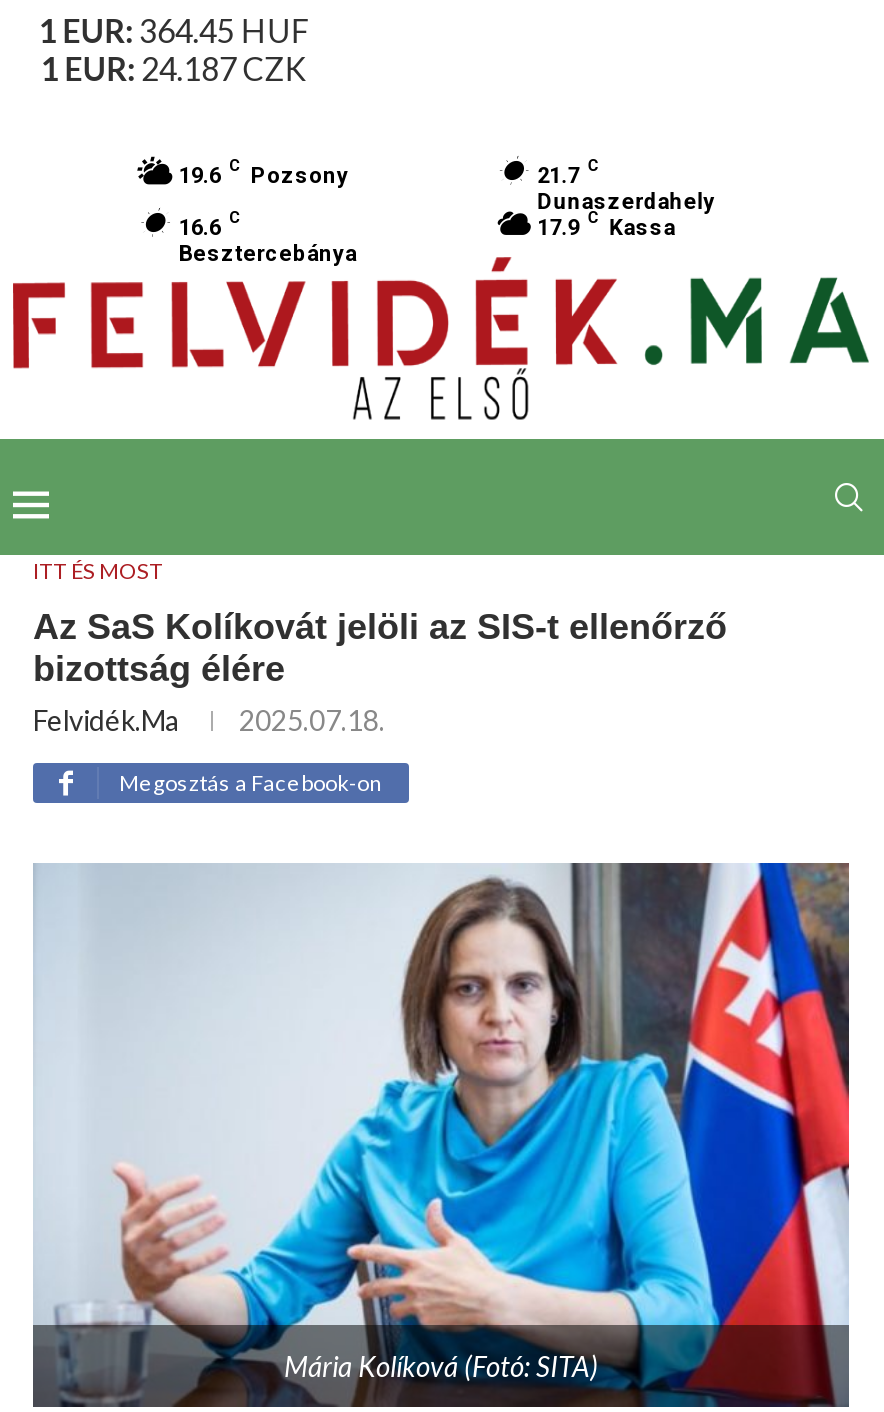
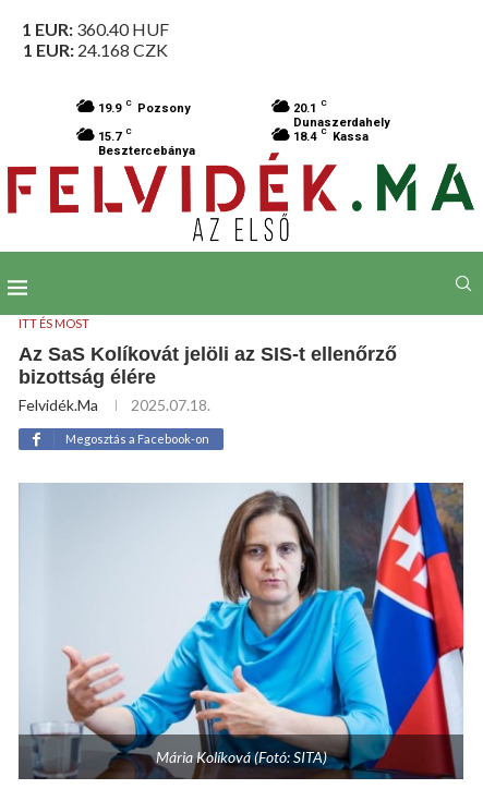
[39,11,309,49] 1 EUR: 364.45 HUF -> [22,19,169,39] 1 EUR: 360.40 HUF
[41,49,307,87] 1 EUR: 24.187 CZK -> [23,39,168,60] 1 EUR: 24.168 CZK
[179,157,349,189] 19.6 C Pozsony -> [98,98,191,116] 19.9 C Pozsony
[537,157,599,189] 21.7 C -> [294,98,327,116] 20.1 C
[179,209,241,241] 16.6 C -> [98,126,132,144] 15.7 C
[537,209,675,241] 17.9 C Kassa -> [294,126,369,144] 18.4 C Kassa

